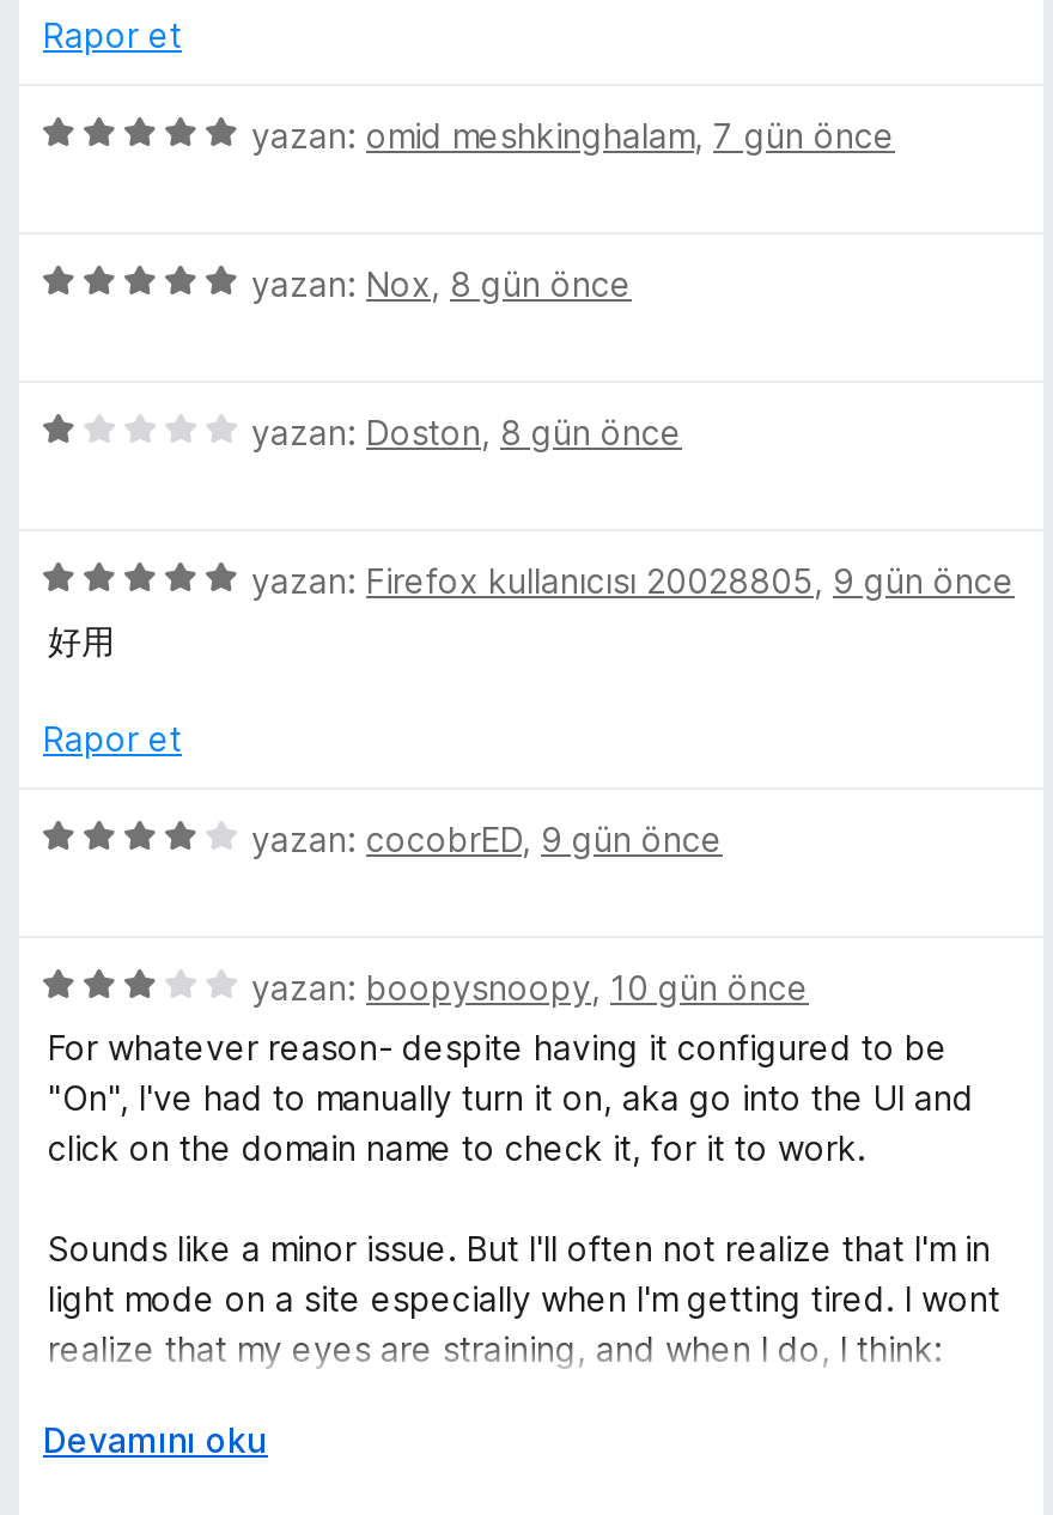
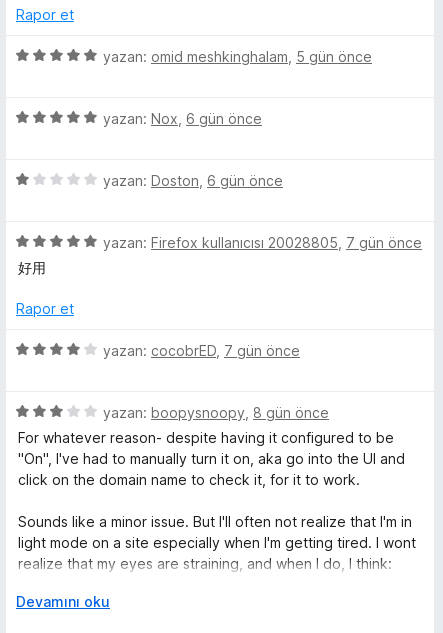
[251,115,895,156] yazan: omid meshkinghalam, 7 gün önce -> [103,48,372,65] yazan: omid meshkinghalam, 5 gün önce
[251,263,632,304] yazan: Nox, 8 gün önce -> [103,110,262,127] yazan: Nox, 6 gün önce
[251,412,682,452] yazan: Doston, 8 gün önce -> [103,172,283,189] yazan: Doston, 6 gün önce
[251,560,1015,601] yazan: Firefox kullanıcısı 20028805, 9 gün önce -> [103,234,422,251] yazan: Firefox kullanıcısı 20028805, 7 gün önce
[251,819,723,859] yazan: cocobrED, 9 gün önce -> [103,342,300,359] yazan: cocobrED, 7 gün önce
[251,967,809,1008] yazan: boopysnoopy, 10 gün önce -> [103,404,329,421] yazan: boopysnoopy, 8 gün önce

